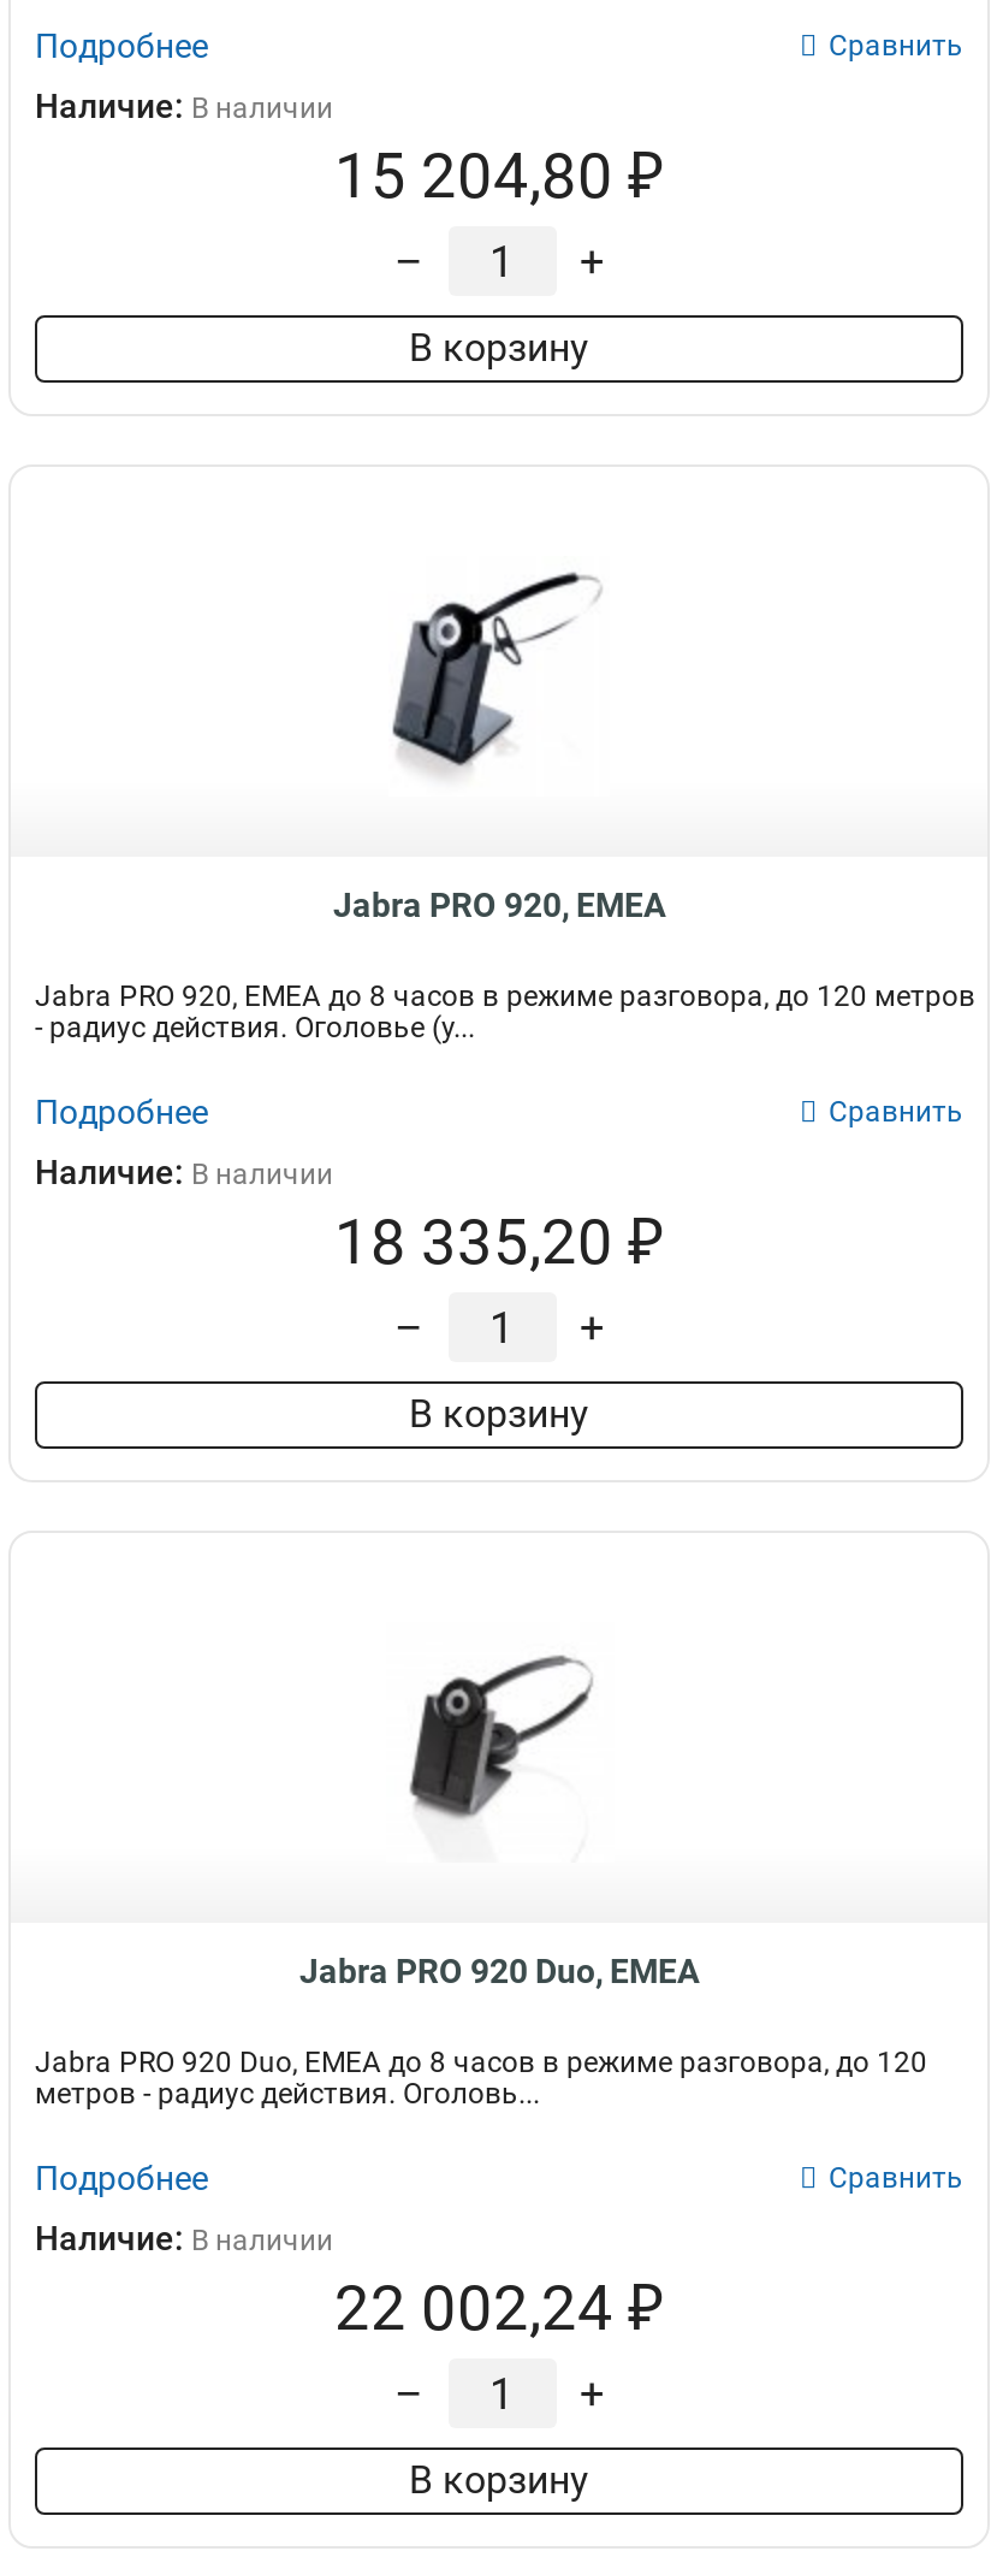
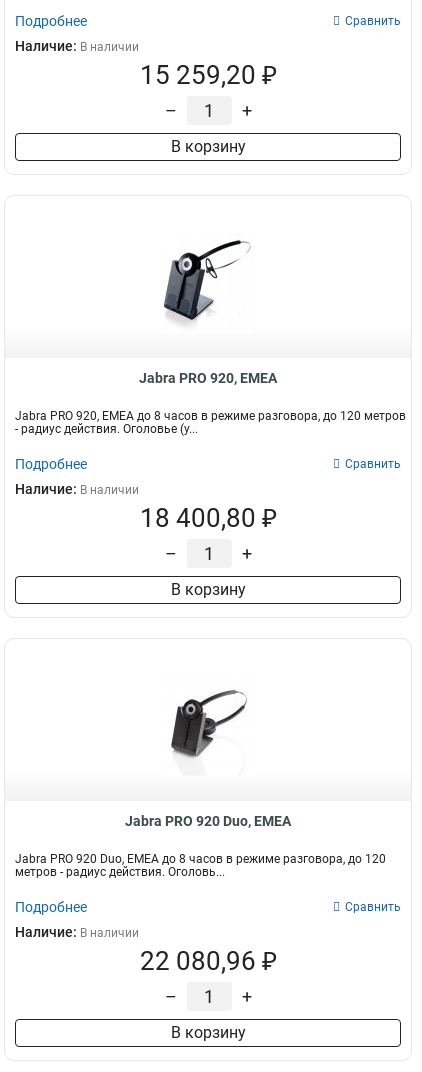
[334,140,664,212] 15 204,80 ₽ -> [139,60,276,90] 15 259,20 ₽
[334,1206,664,1278] 18 335,20 ₽ -> [139,503,276,533] 18 400,80 ₽
[334,2272,664,2344] 22 002,24 ₽ -> [139,946,276,976] 22 080,96 ₽

